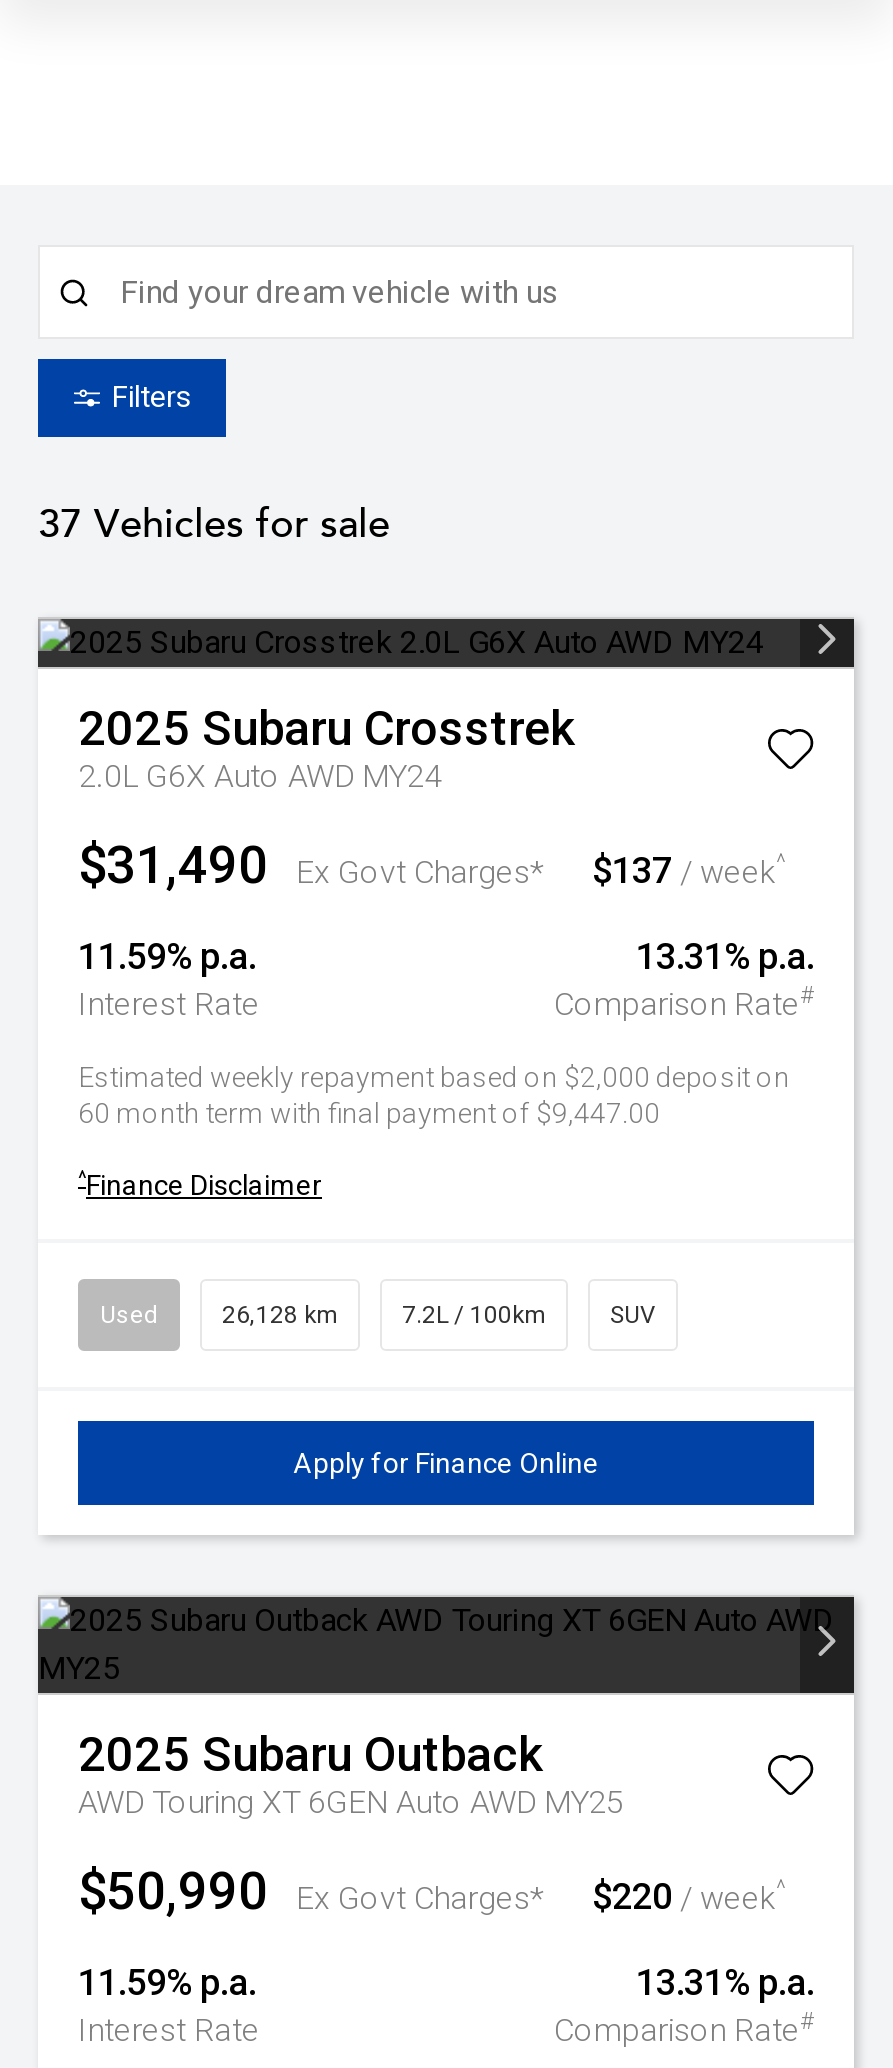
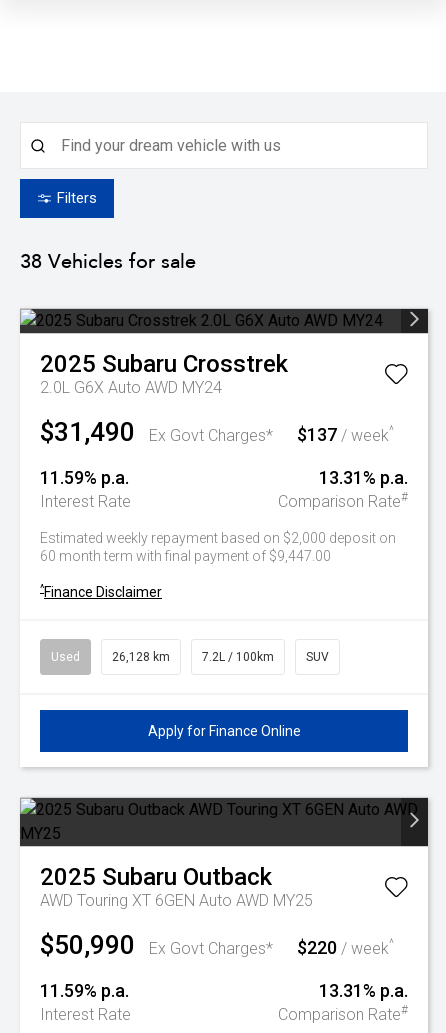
[38,507,390,547] 37 Vehicles for sale -> [20,253,196,273] 38 Vehicles for sale

